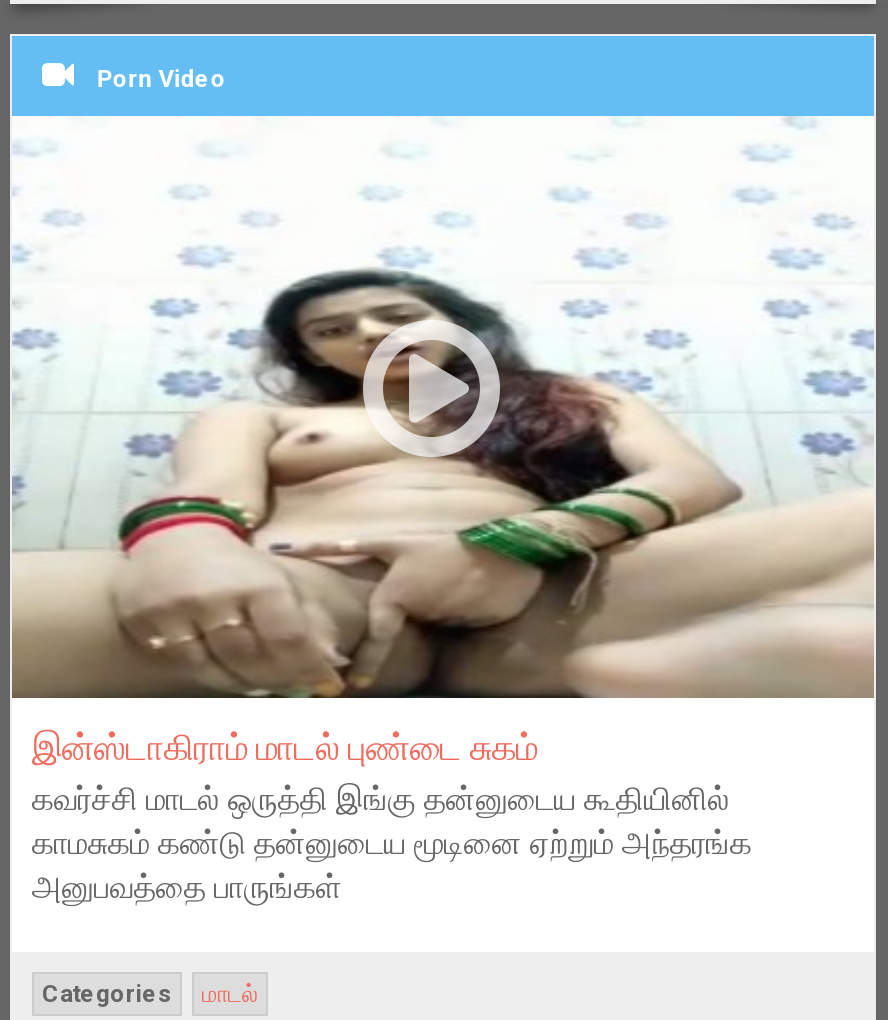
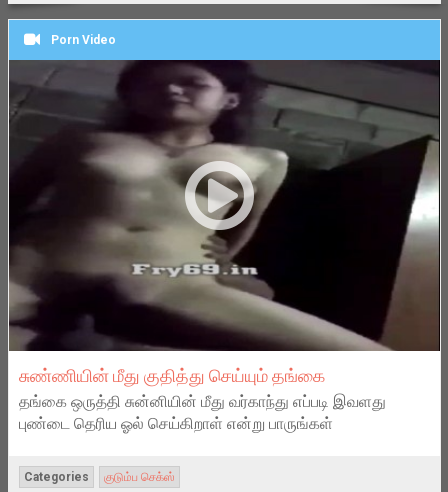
[10,115,876,906] [image] | இன்ஸ்டாகிராம் மாடல் புண்டை சுகம் | கவர்ச்சி மாடல் ஒருத்தி இங்கு தன்னுடைய கூதியினில் | காமசுகம் கண்டு தன்னுடைய மூடினை ஏற்றும் அந்தரங்க | அனுபவத்தை பாருங்கள் -> [9,59,440,433] [image] | சுண்ணியின் மீது குதித்து செய்யும் தங்கை | தங்கை ஒருத்தி சுன்னியின் மீது வர்காந்து எப்படி இவளது | புண்டை தெரிய ஓல் செய்கிறாள் என்று பாருங்கள்
[202,980,258,1008] மாடல் -> [104,470,175,484] குடும்ப செக்ஸ்

